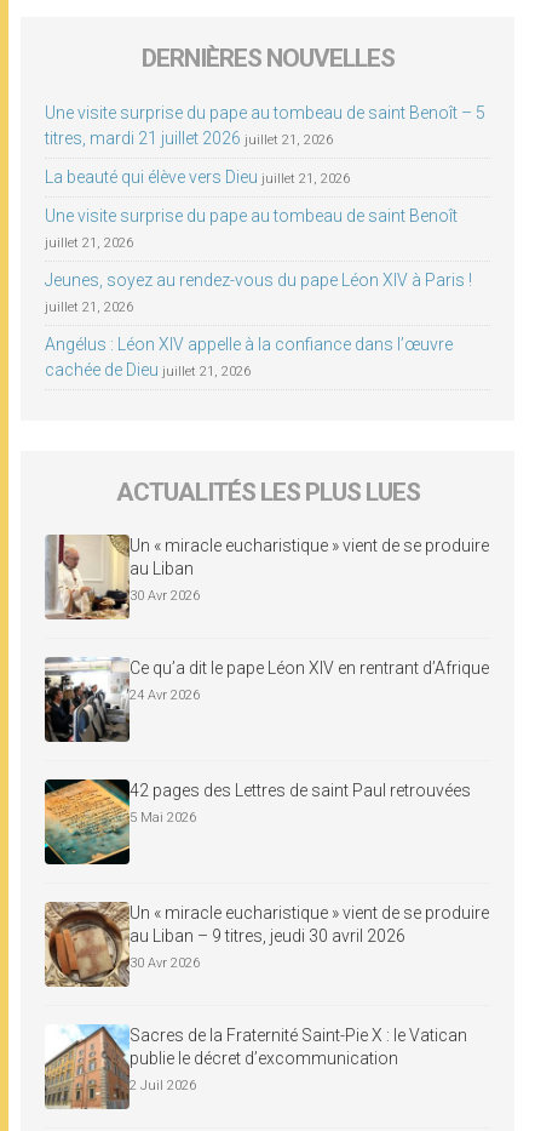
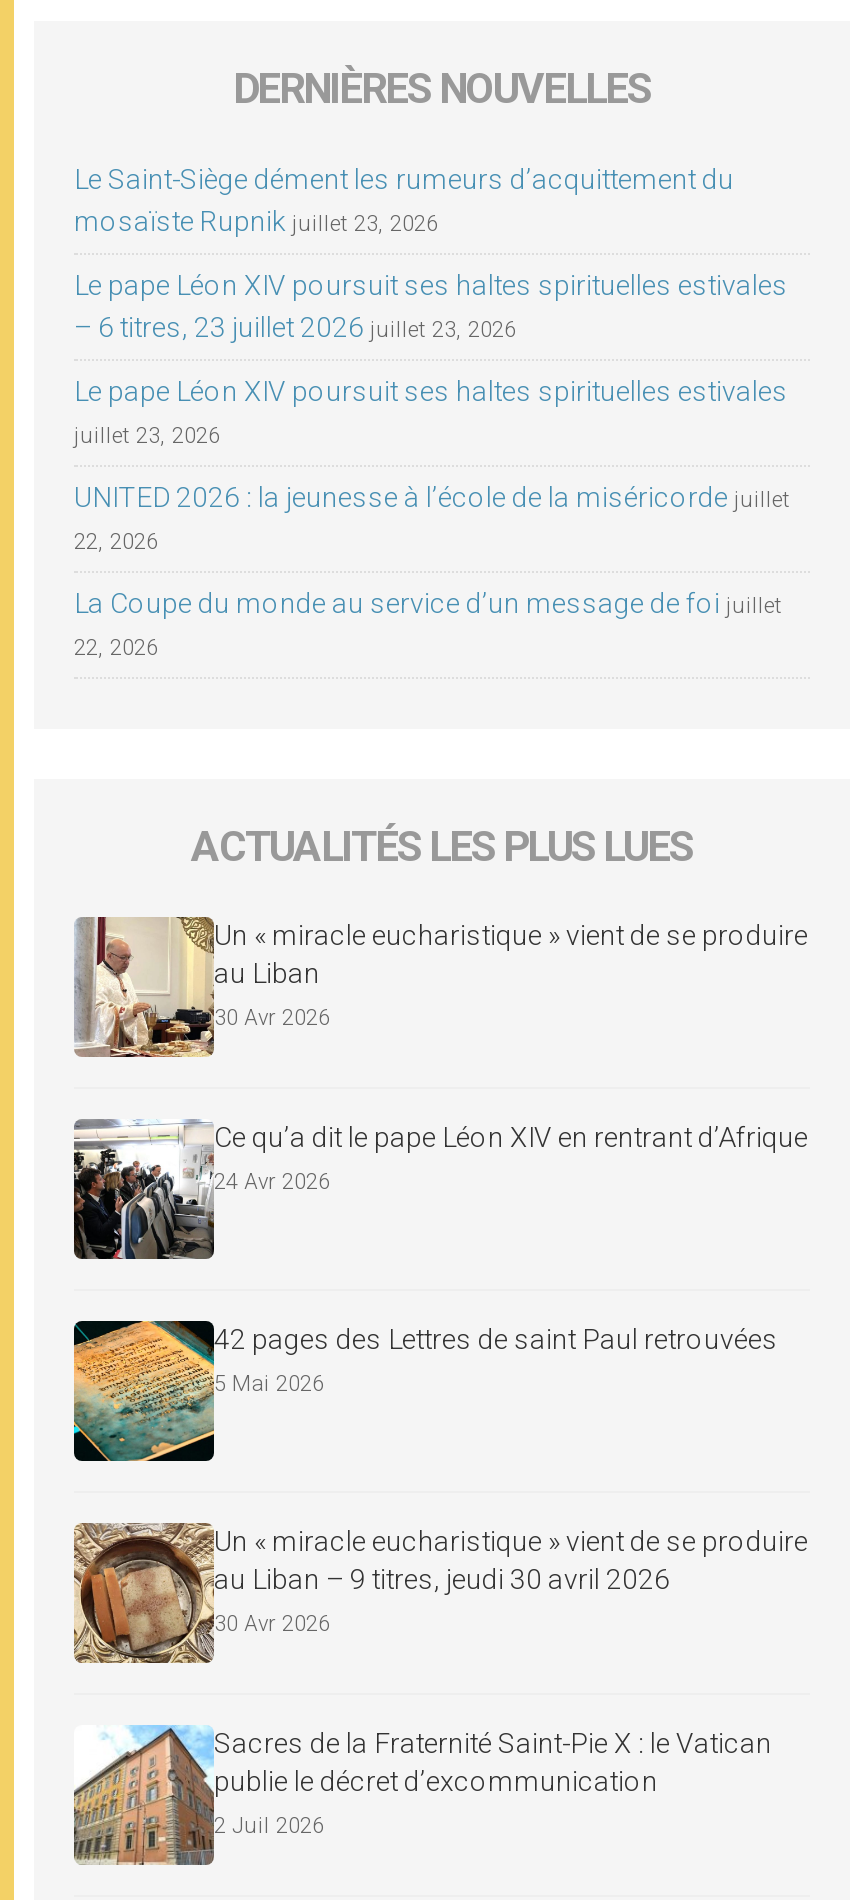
[45,104,485,380] Une visite surprise du pape au tombeau de saint Benoît – 5 | titres, mardi 21 juillet 2026 juillet 21, 2026 | La beauté qui élève vers Dieu juillet 21, 2026 | Une visite surprise du pape au tombeau de saint Benoît | juillet 21, 2026 | Jeunes, soyez au rendez-vous du pape Léon XIV à Paris ! | juillet 21, 2026 | Angélus : Léon XIV appelle à la confiance dans l’œuvre | cachée de Dieu juillet 21, 2026 -> [74,163,790,661] Le Saint-Siège dément les rumeurs d’acquittement du | mosaïste Rupnik juillet 23, 2026 | Le pape Léon XIV poursuit ses haltes spirituelles estivales | – 6 titres, 23 juillet 2026 juillet 23, 2026 | Le pape Léon XIV poursuit ses haltes spirituelles estivales | juillet 23, 2026 | UNITED 2026 : la jeunesse à l’école de la miséricorde juillet | 22, 2026 | La Coupe du monde au service d’un message de foi juillet | 22, 2026

